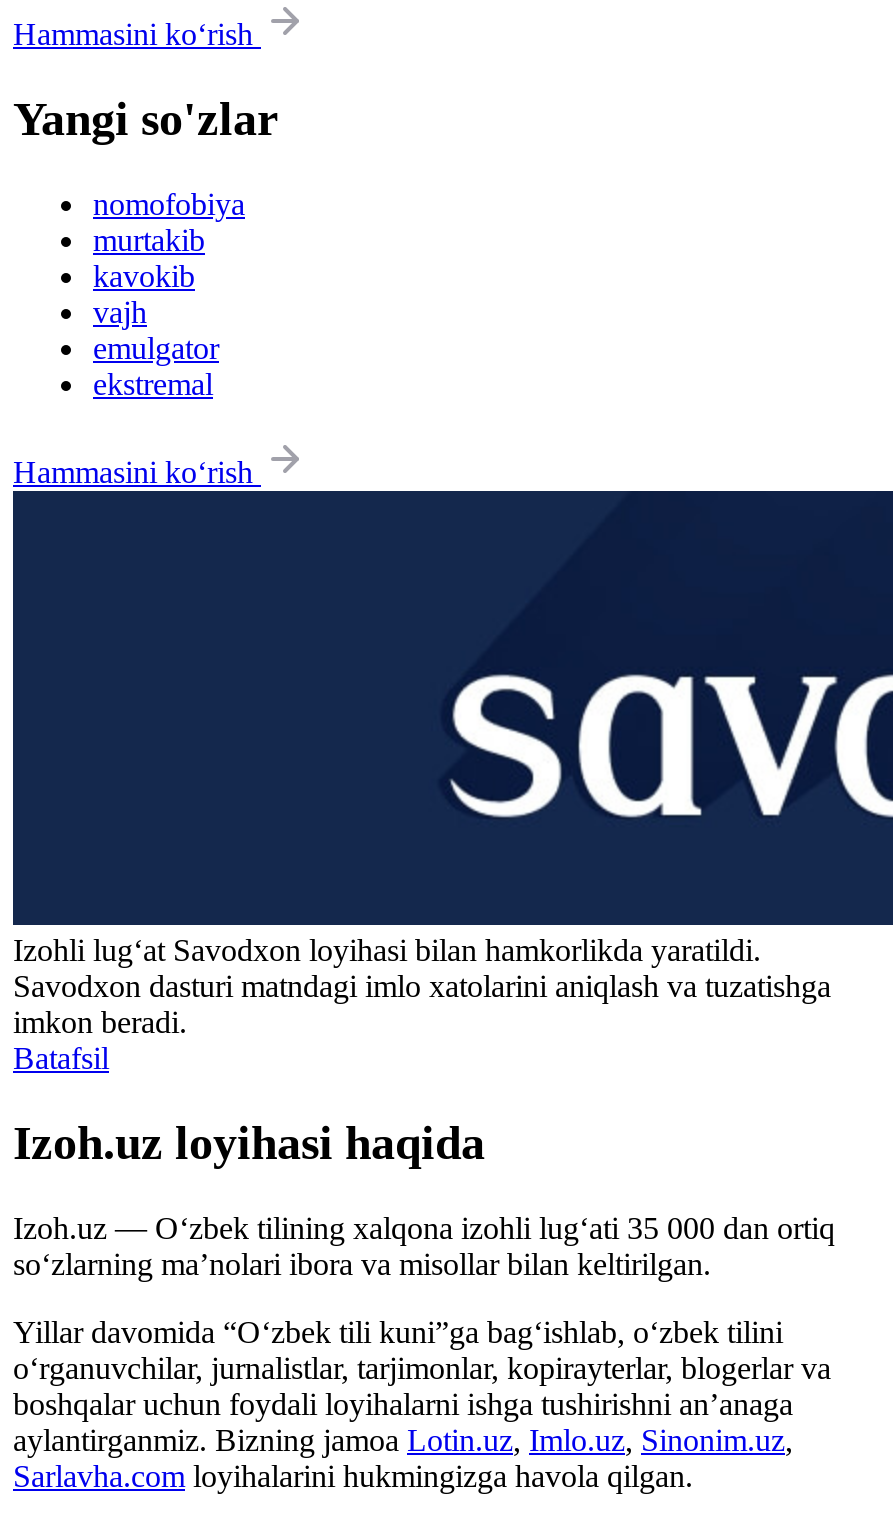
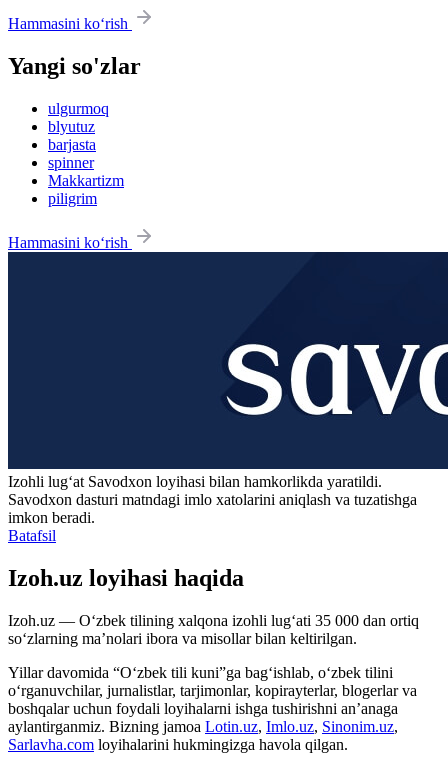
[93,187,245,401] nomofobiya | murtakib | kavokib | vajh | emulgator | ekstremal -> [48,100,124,207] ulgurmoq | blyutuz | barjasta | spinner | Makkartizm | piligrim

